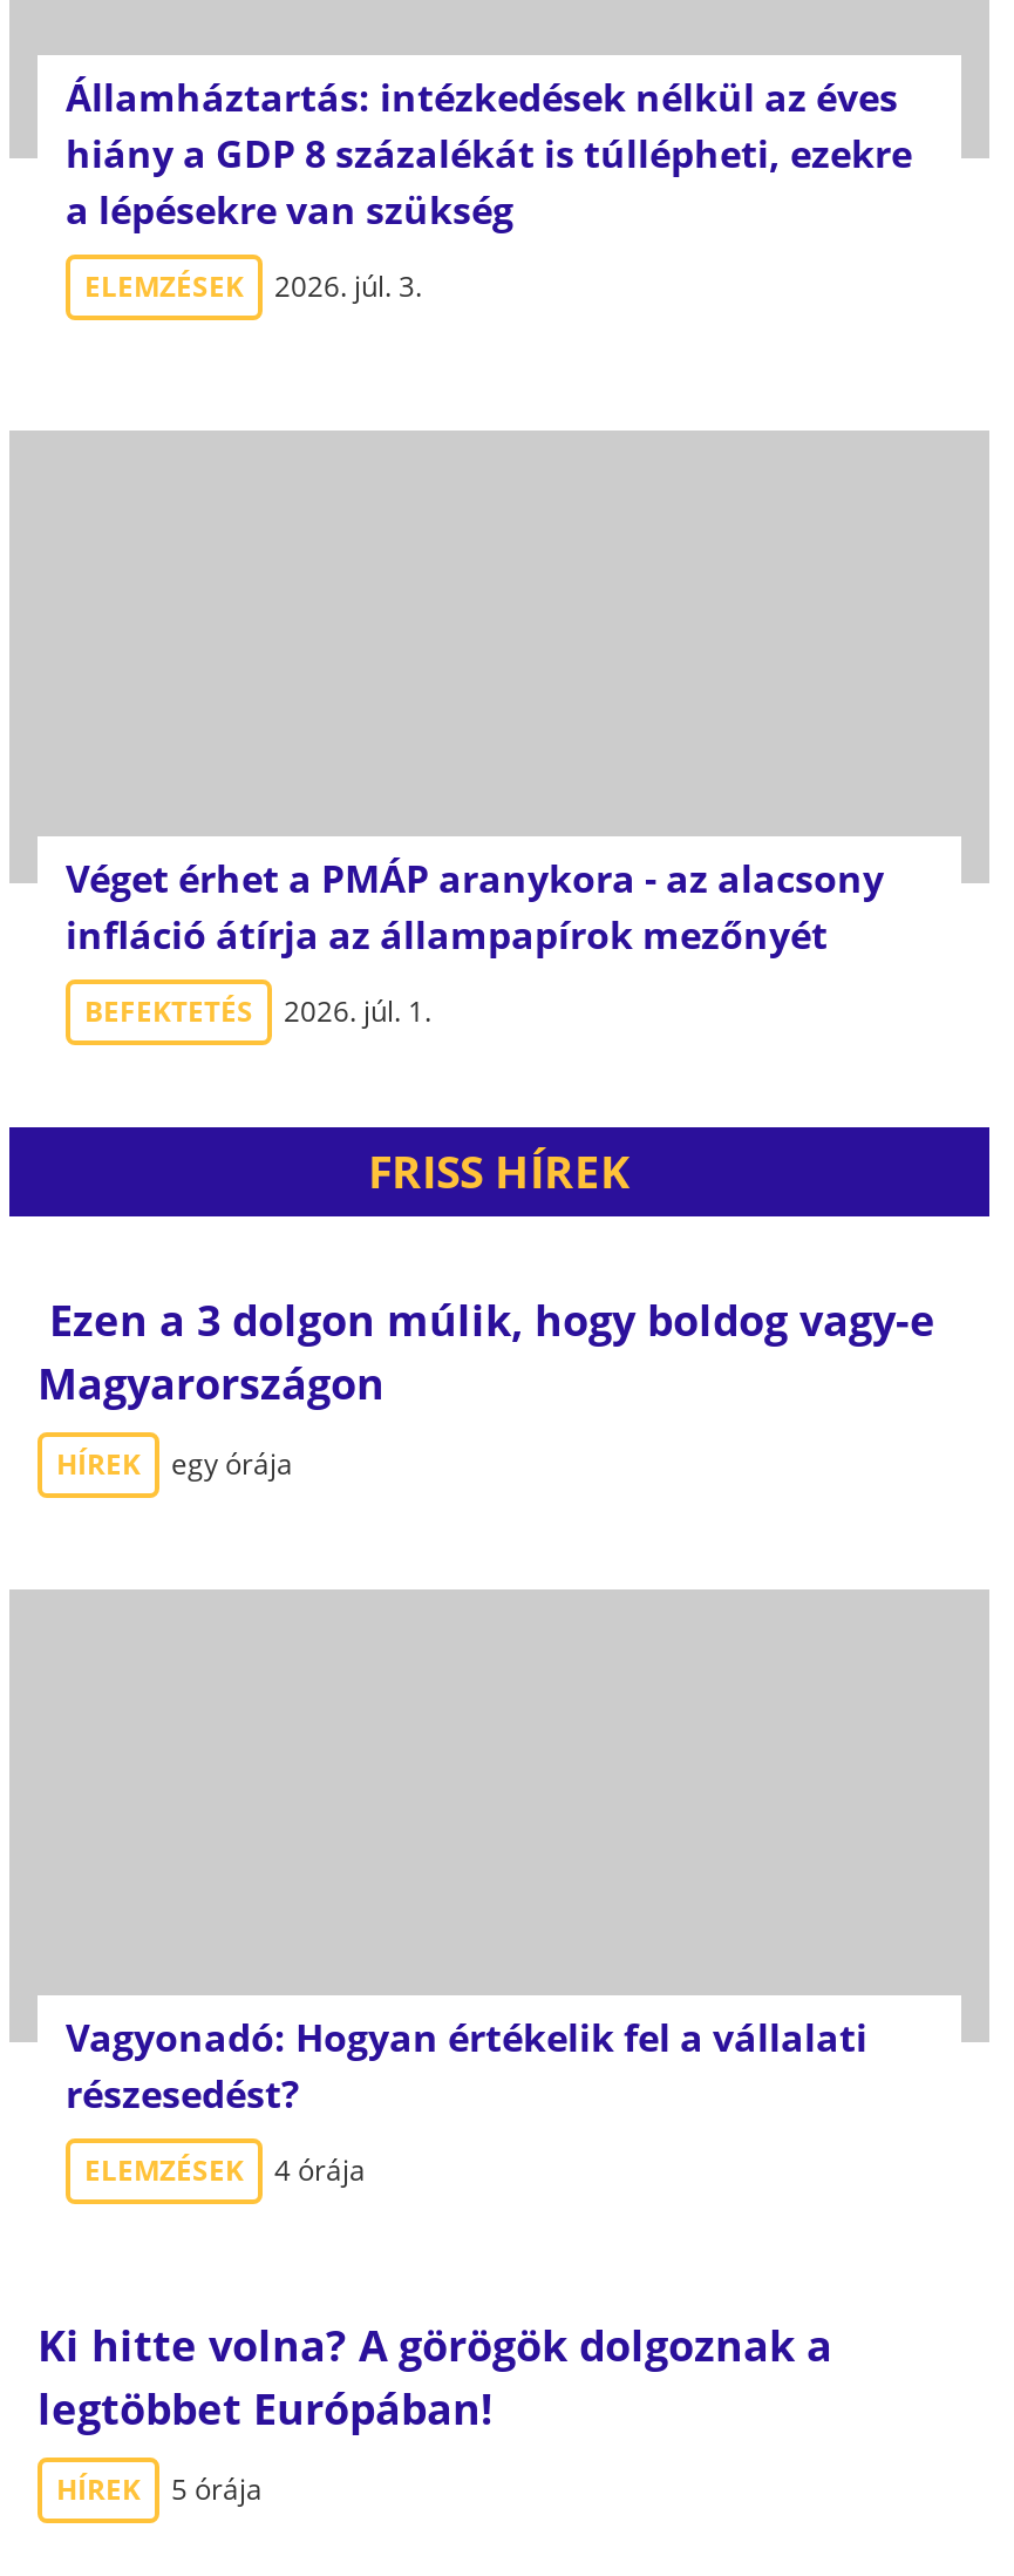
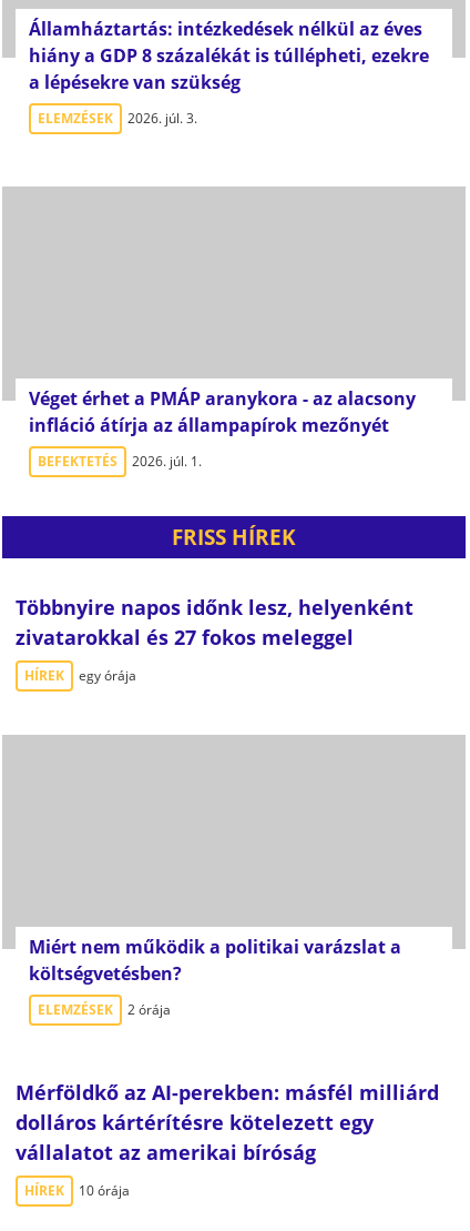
[38,1292,935,1411] Ezen a 3 dolgon múlik, hogy boldog vagy-e | Magyarországon -> [16,594,413,650] Többnyire napos időnk lesz, helyenként | zivatarokkal és 27 fokos meleggel
[66,2012,867,2120] Vagyonadó: Hogyan értékelik fel a vállalati | részesedést? -> [29,935,401,986] Miért nem működik a politikai varázslat a | költségvetésben?
[84,2150,366,2190] ELEMZÉSEK 4 órája -> [38,1000,171,1019] ELEMZÉSEK 2 órája
[38,2317,832,2436] Ki hitte volna? A görögök dolgoznak a | legtöbbet Európában! -> [16,1079,439,1166] Mérföldkő az AI-perekben: másfél milliárd | dolláros kártérítésre kötelezett egy | vállalatot az amerikai bíróság
[56,2469,263,2509] HÍREK 5 órája -> [24,1181,130,1200] HÍREK 10 órája

